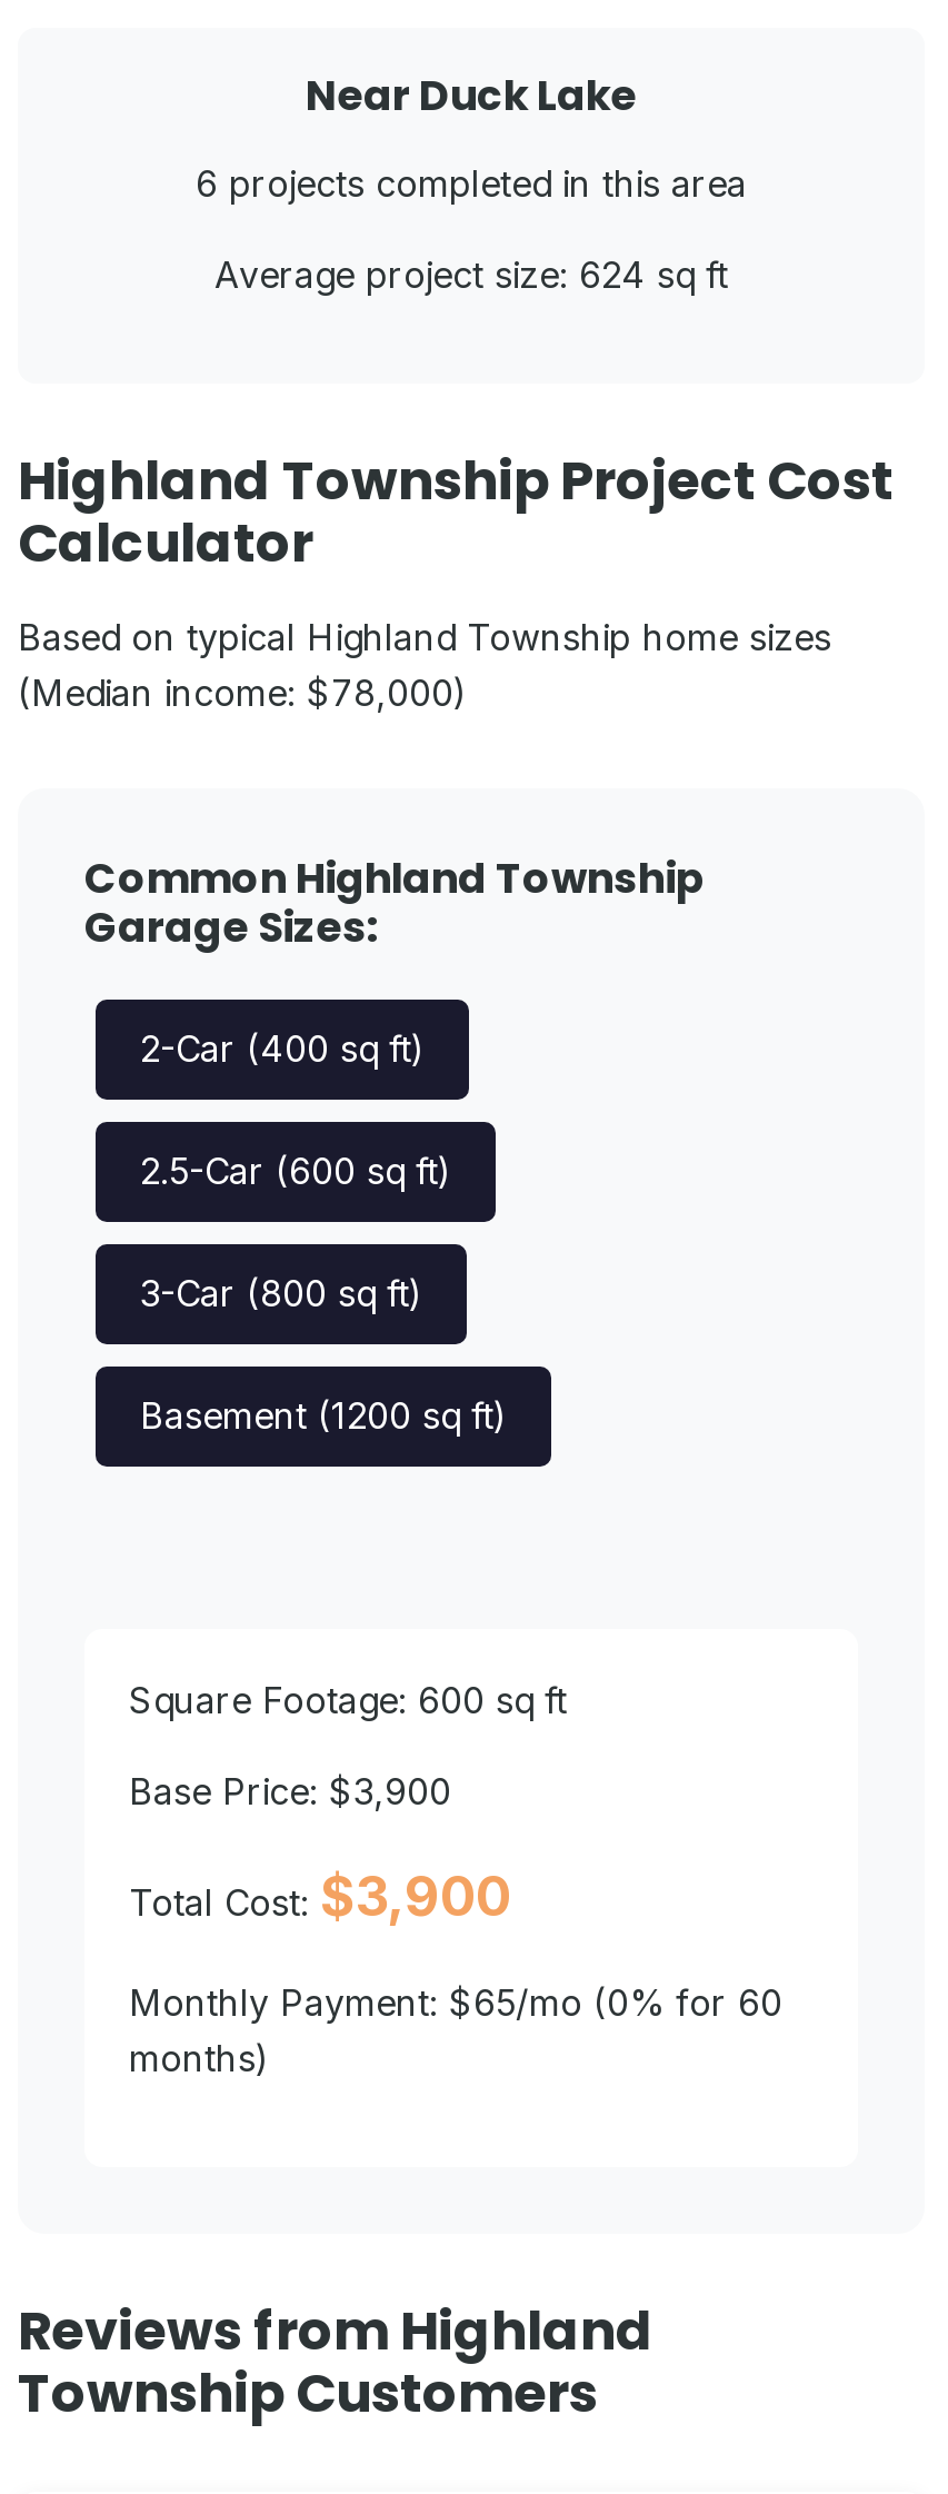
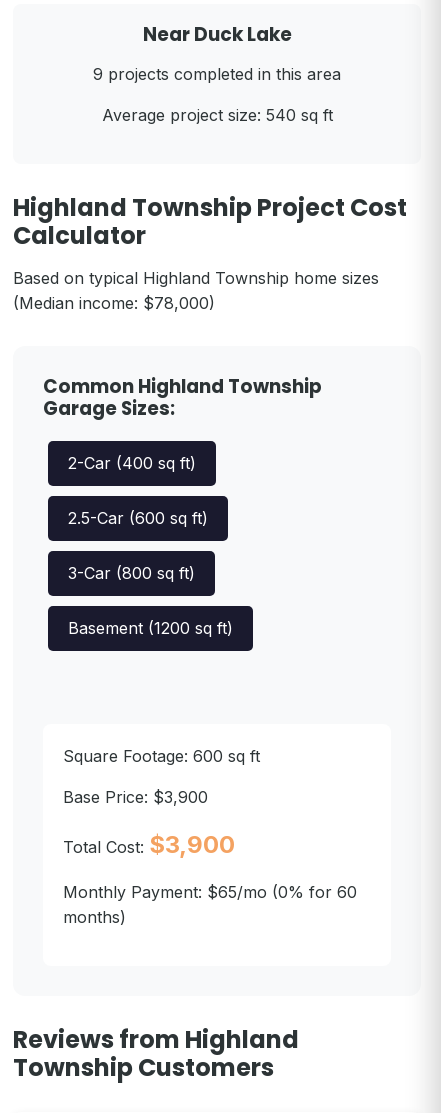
[196,161,747,206] 6 projects completed in this area -> [93,64,341,84] 9 projects completed in this area
[214,252,728,297] Average project size: 624 sq ft -> [101,105,332,125] Average project size: 540 sq ft

